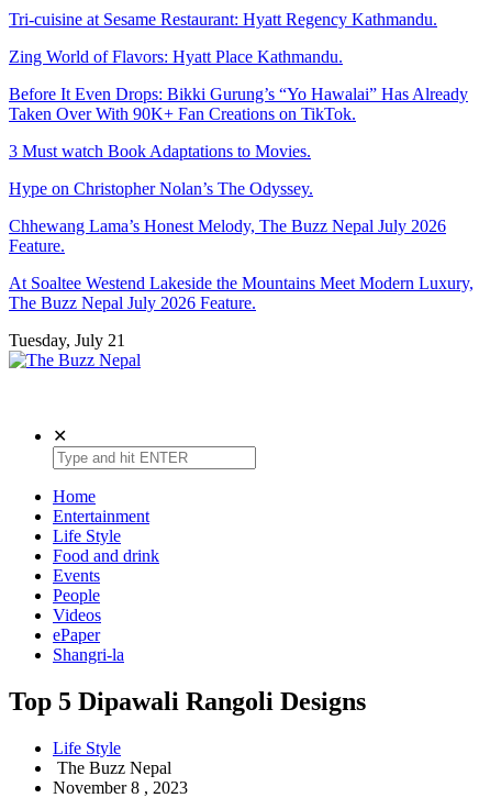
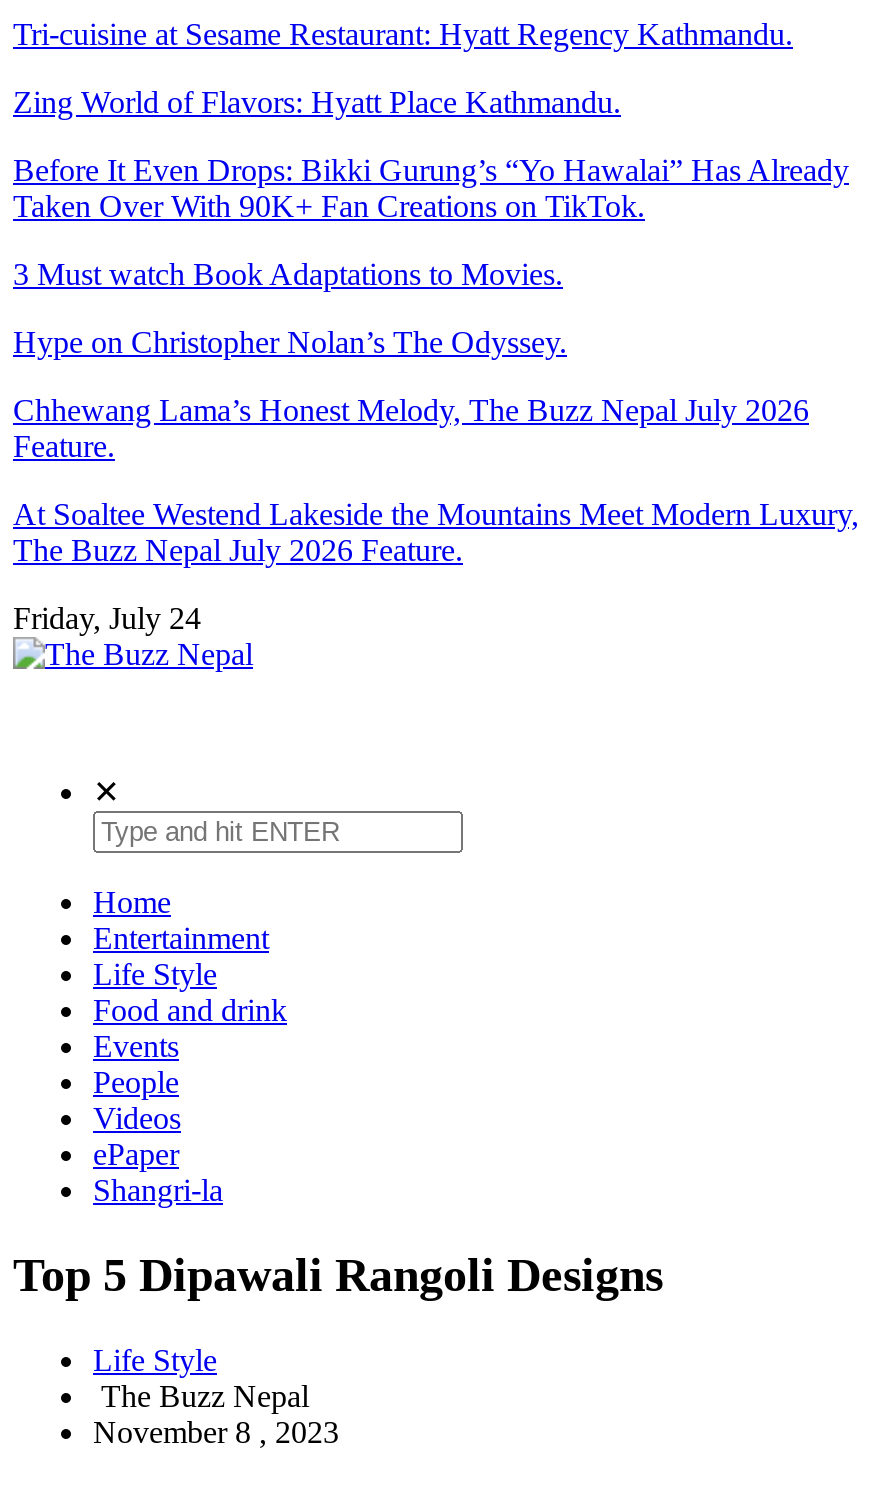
[9,331,125,349] Tuesday, July 21 -> [13,601,201,635] Friday, July 24

